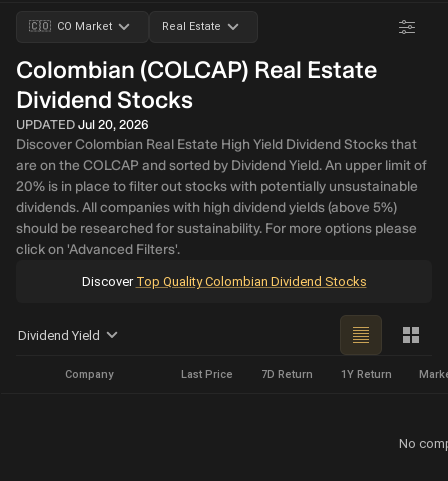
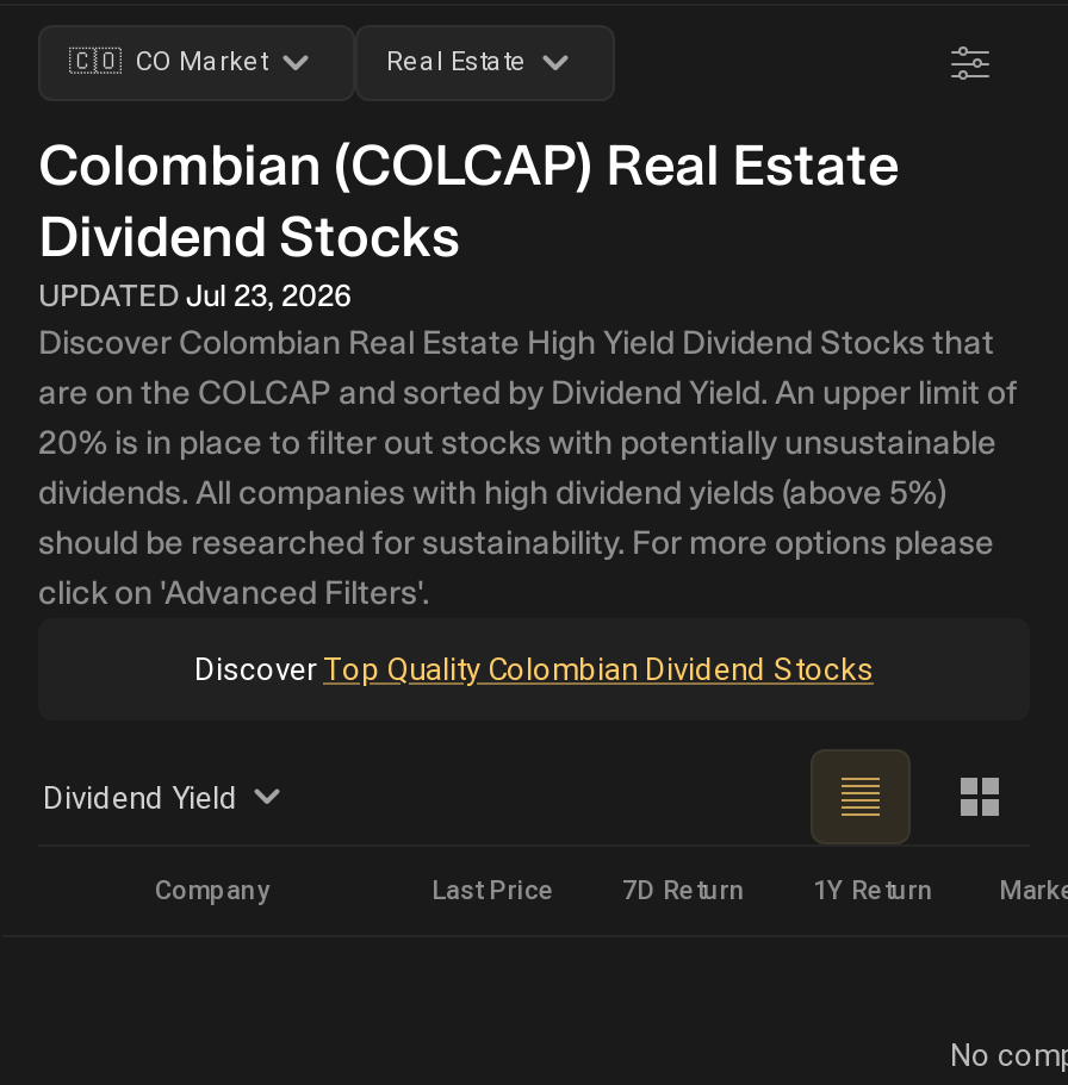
[16,117,149,132] UPDATED Jul 20, 2026 -> [38,278,353,313] UPDATED Jul 23, 2026

